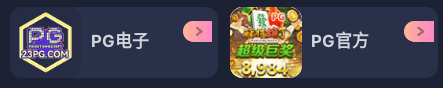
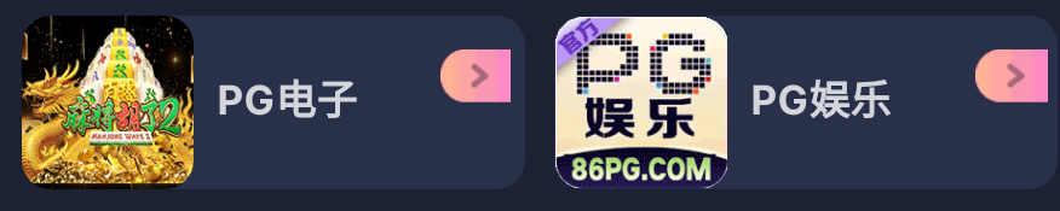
[10,7,81,78] [image] -> [19,17,196,188] [image]
[229,6,369,79] [image] | PG官方 -> [552,14,891,188] [image] | PG娱乐

